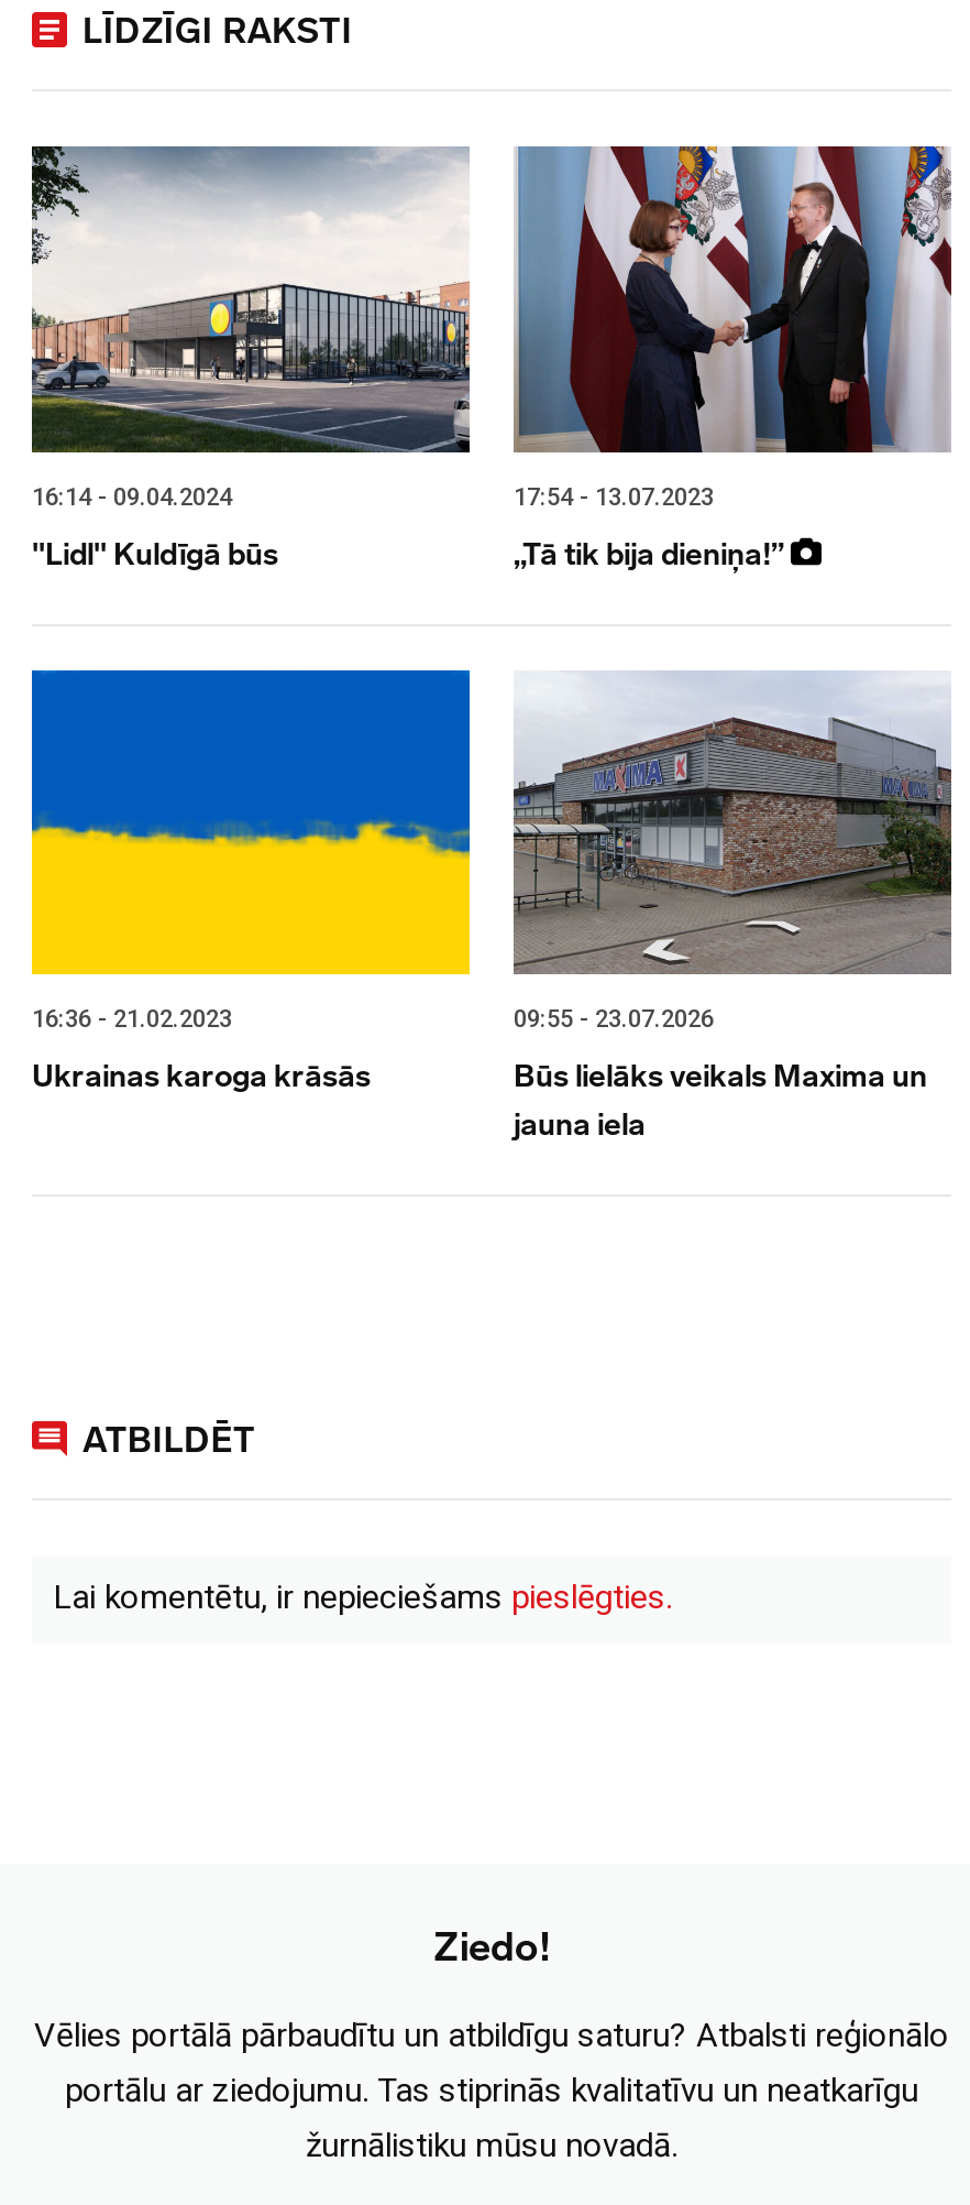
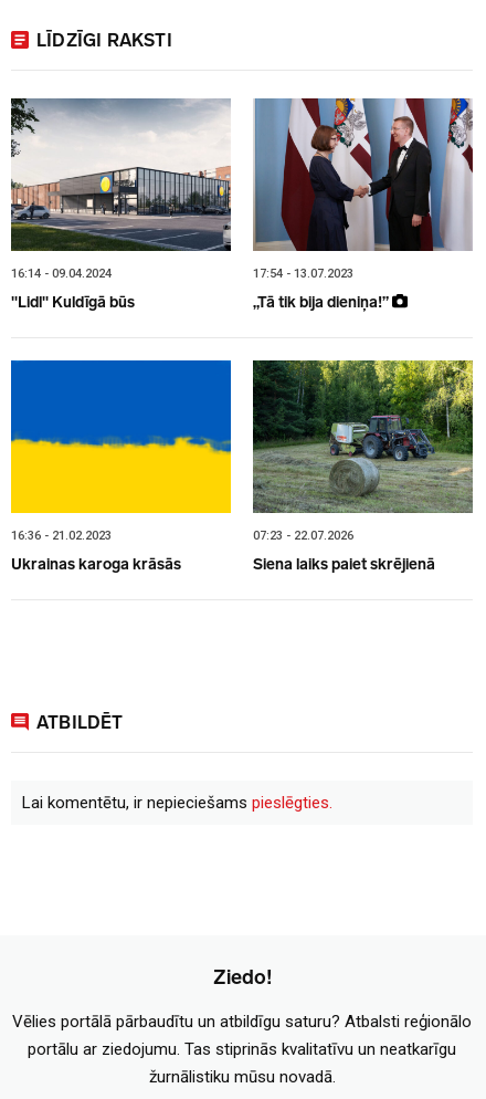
[514,669,951,1033] [image] | 09:55 - 23.07.2026 -> [252,359,474,543] [image] | 07:23 - 22.07.2026
[514,1057,927,1143] Būs lielāks veikals Maxima un | jauna iela -> [253,555,435,574] Siena laiks paiet skrējienā

